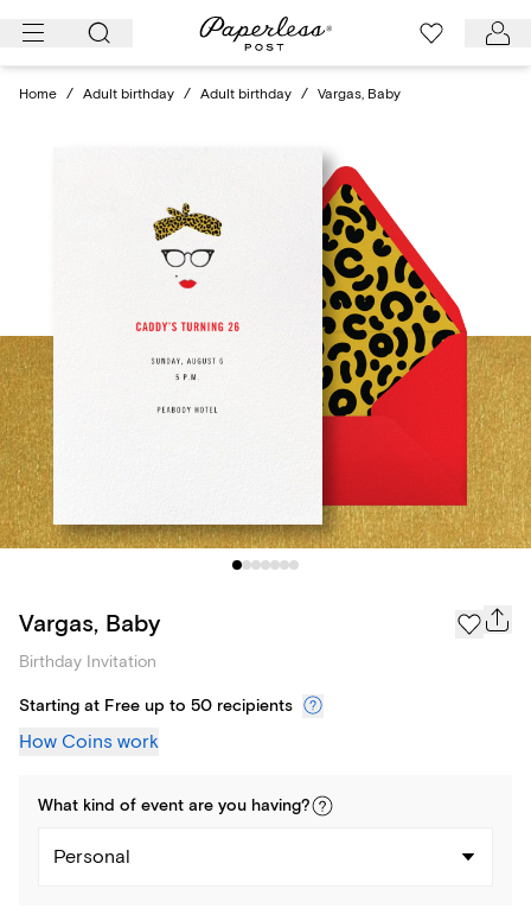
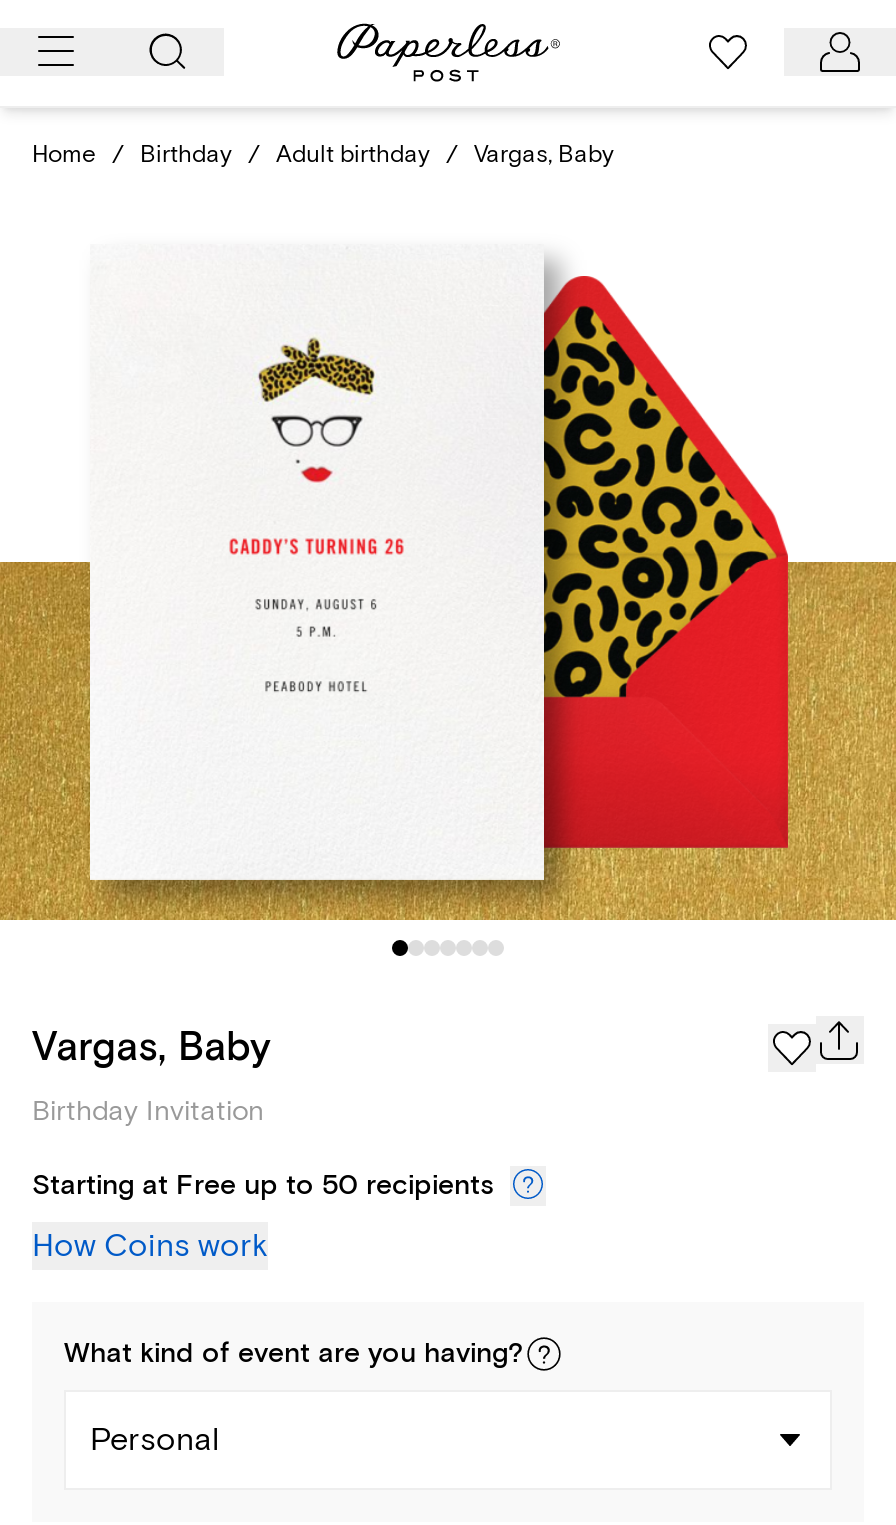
[19,85,401,103] Home / Adult birthday / Adult birthday / Vargas, Baby -> [32,140,614,170] Home / Birthday / Adult birthday / Vargas, Baby

